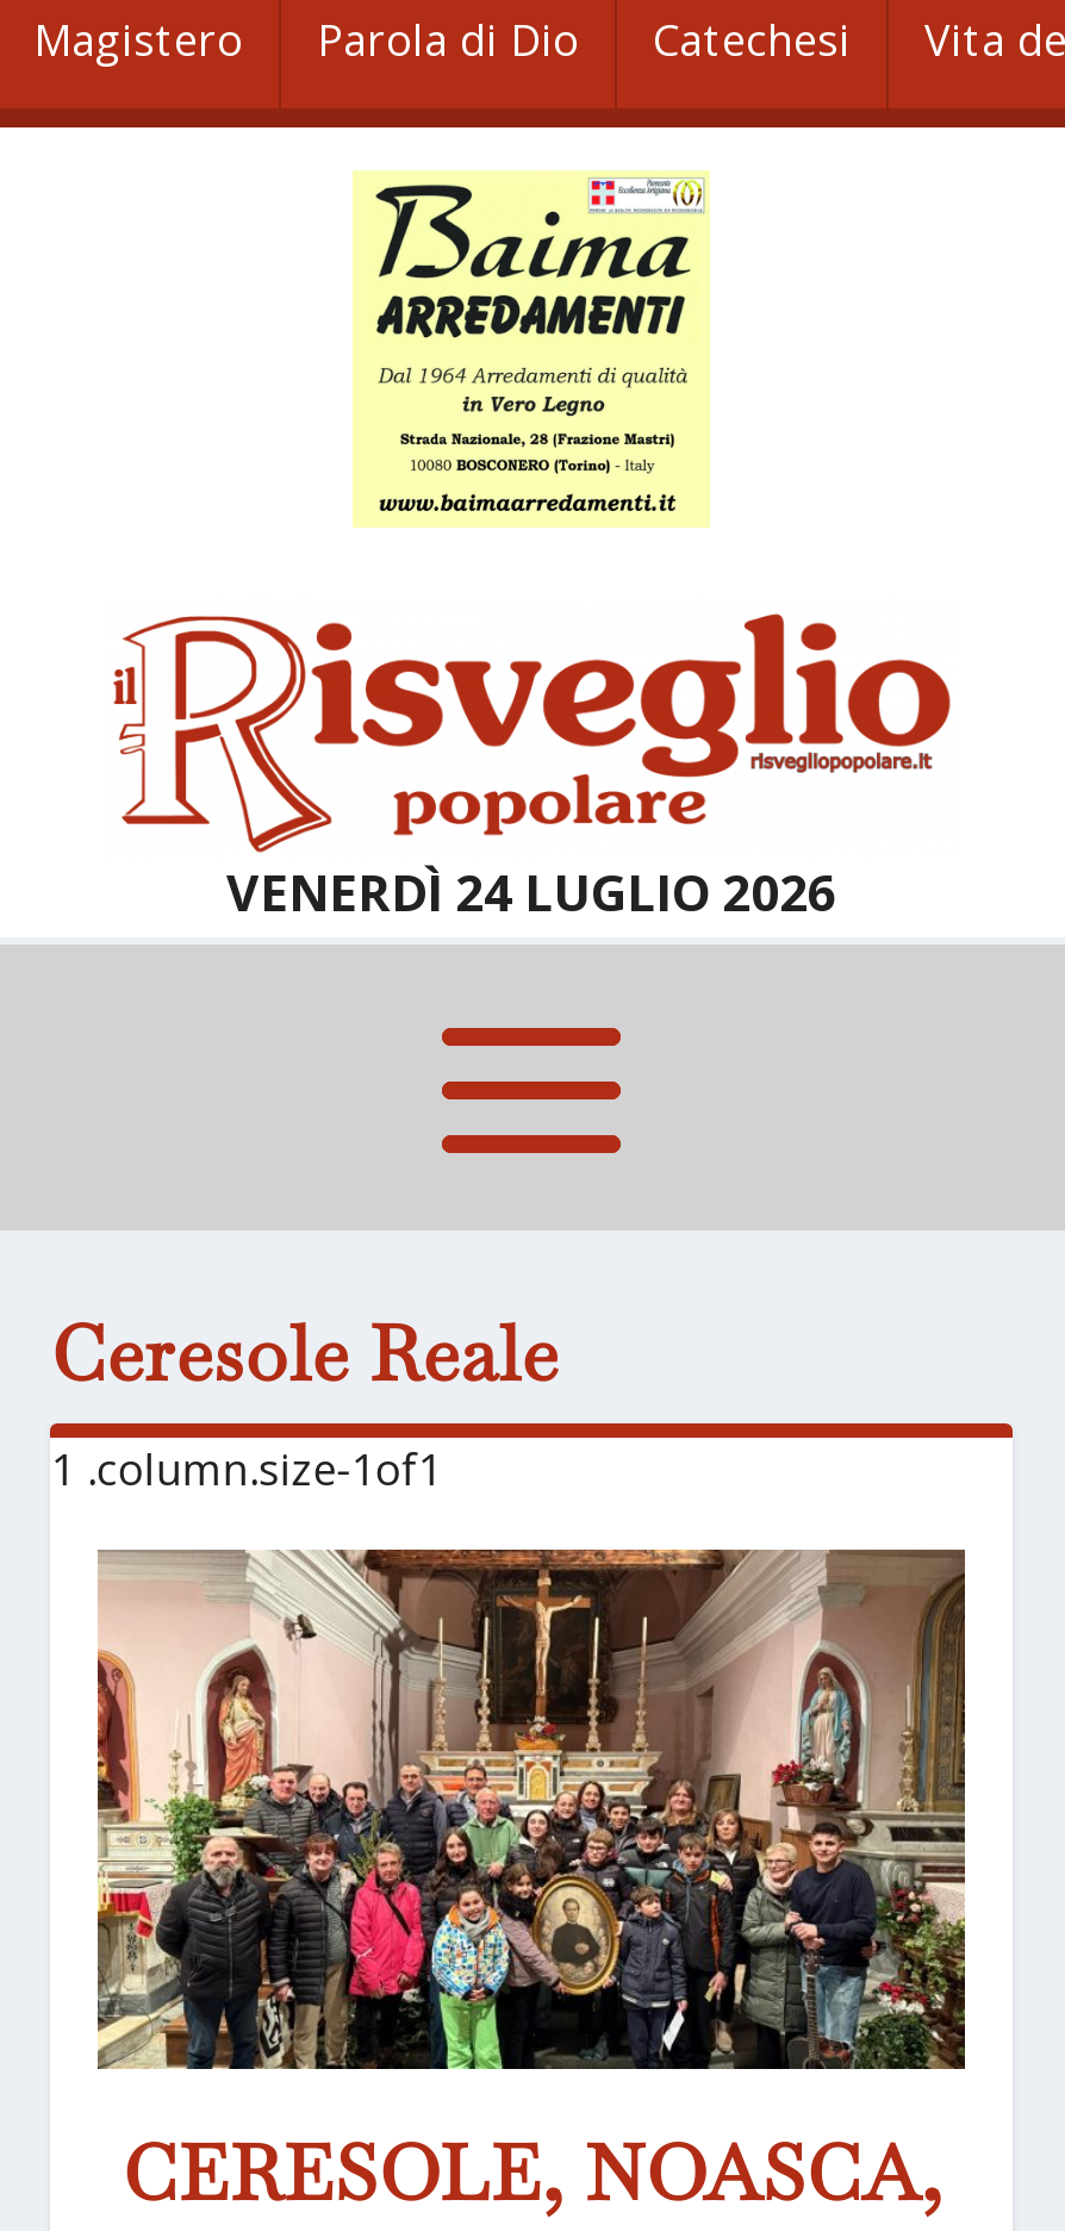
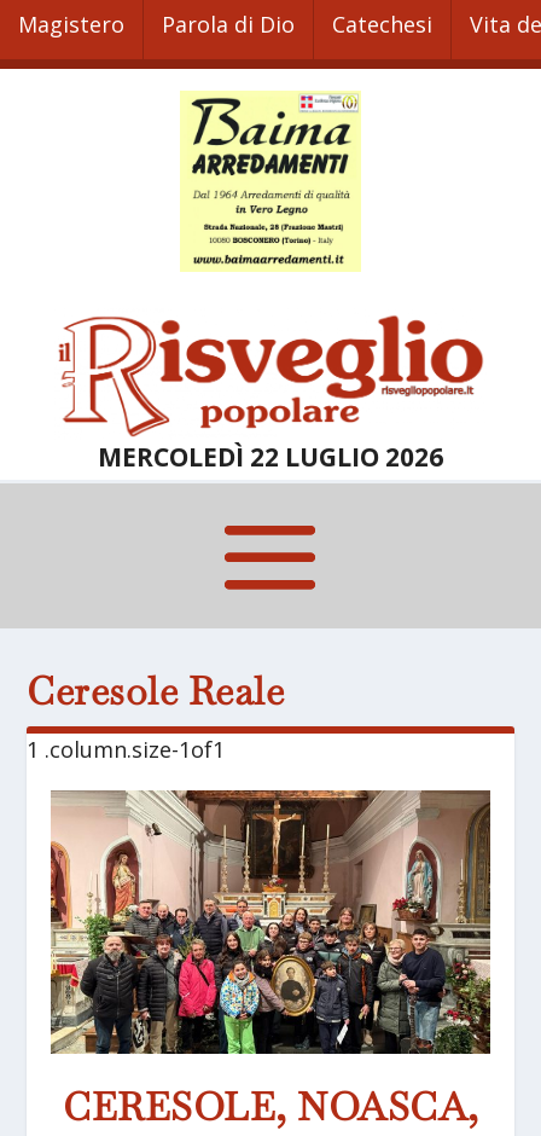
[226,858,836,925] VENERDÌ 24 LUGLIO 2026 -> [98,440,443,473] MERCOLEDÌ 22 LUGLIO 2026

